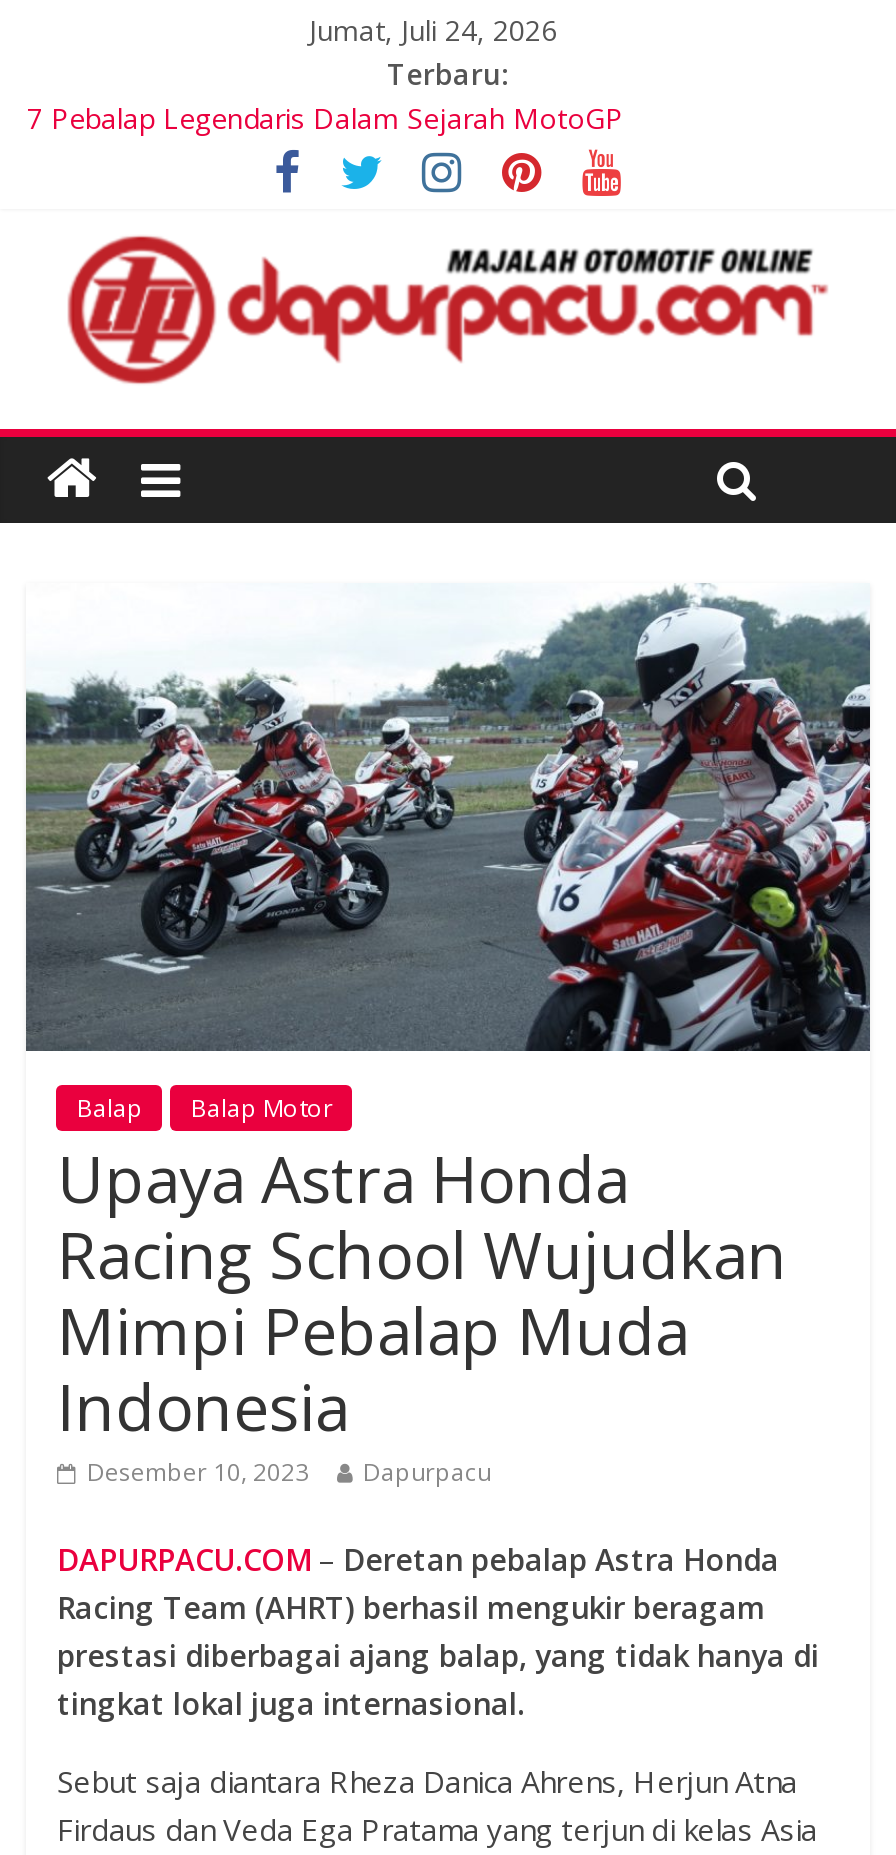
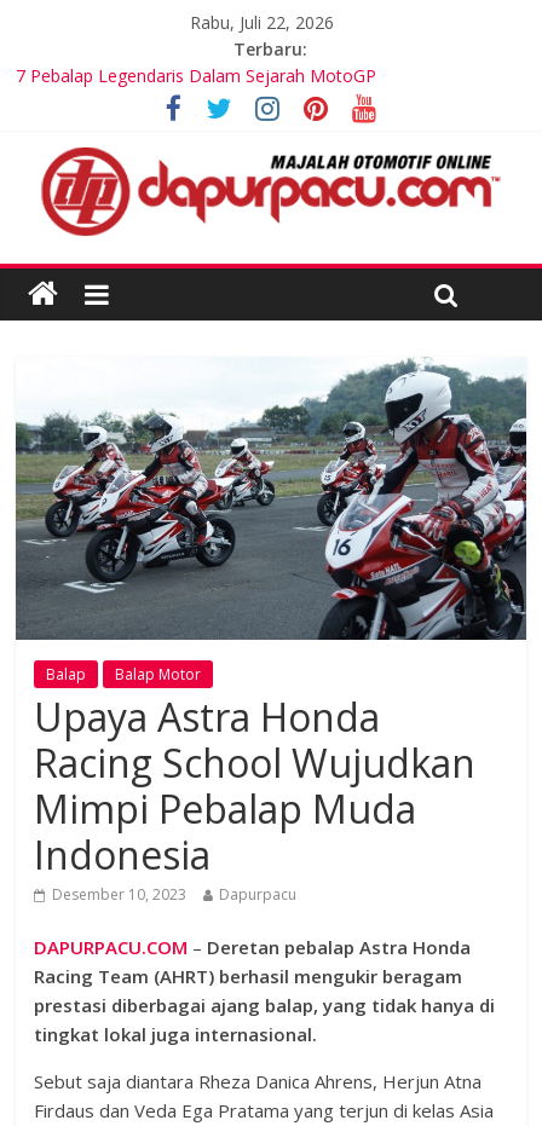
[309,11,557,49] Jumat, Juli 24, 2026 -> [190,11,334,34] Rabu, Juli 22, 2026

